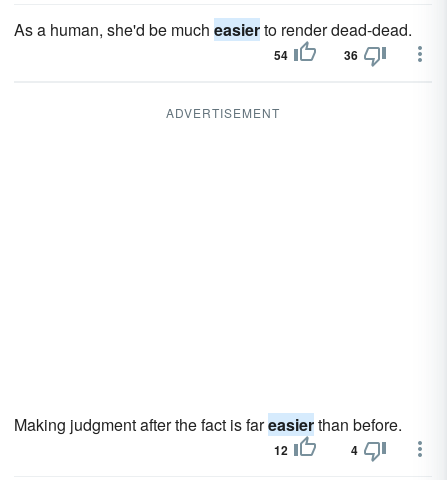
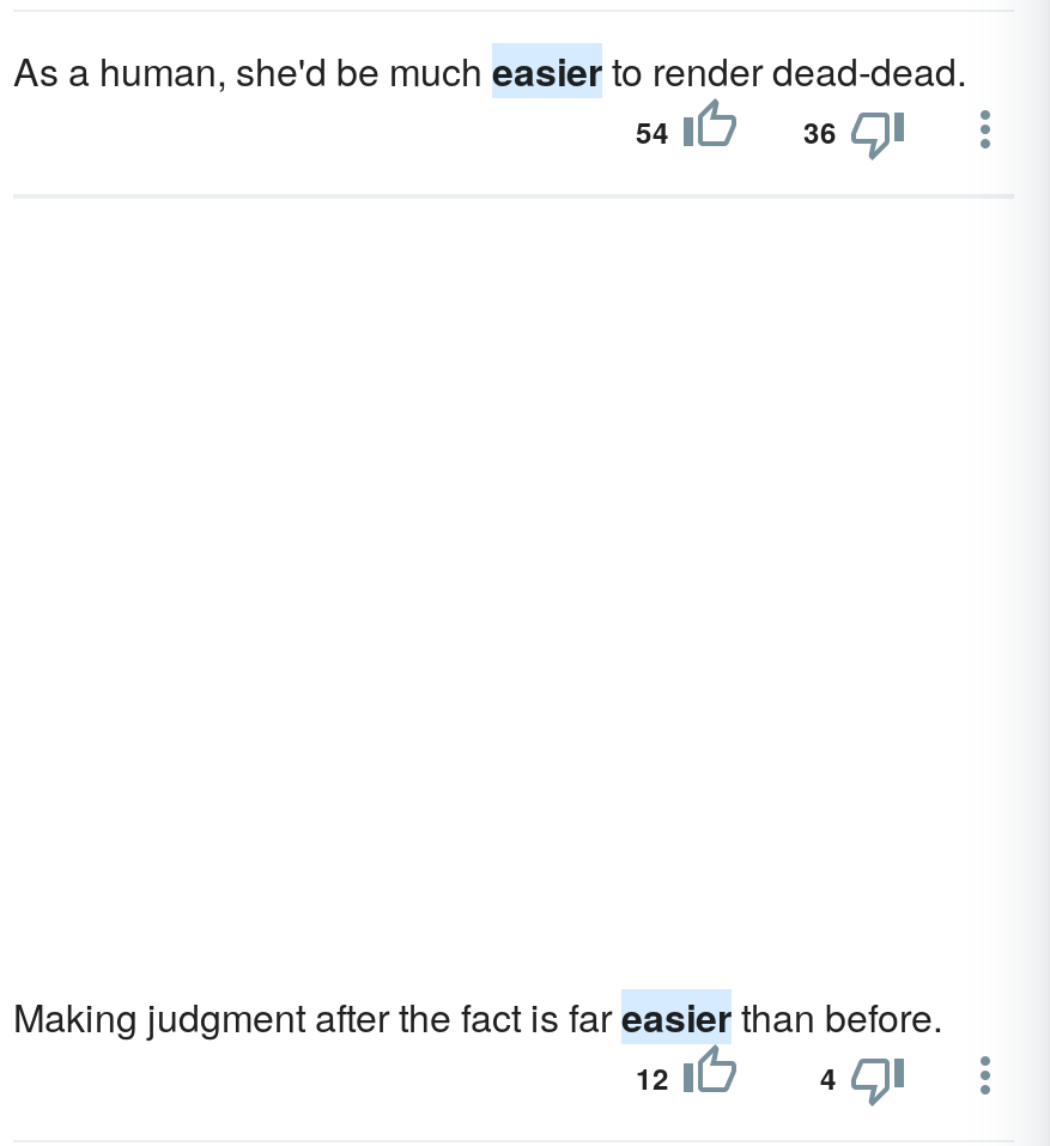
[166,104,280,121] ADVERTISEMENT -> none

